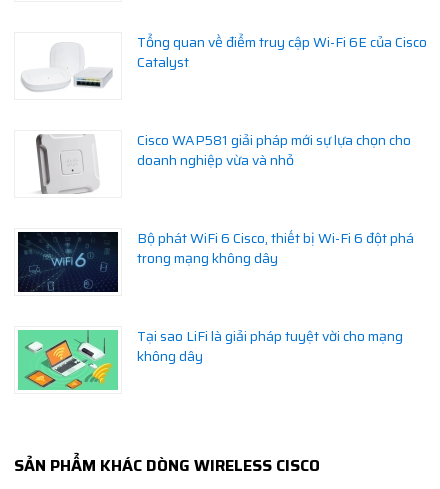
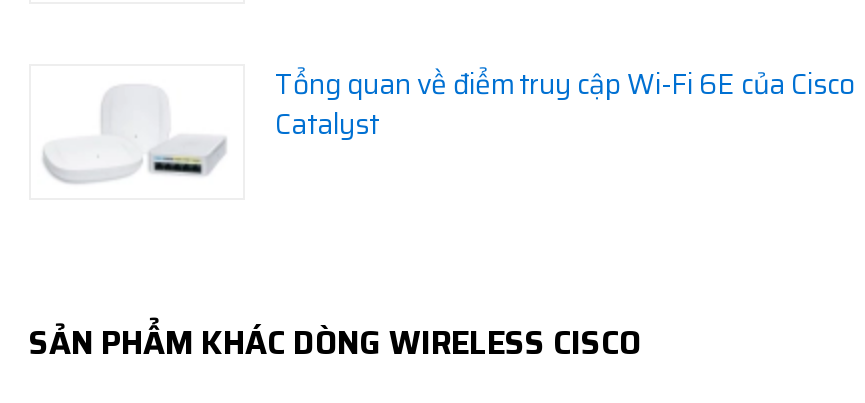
[35,129,411,194] [image] | Cisco WAP581 giải pháp mới sự lựa chọn cho | doanh nghiệp vừa và nhỏ -> none
[17,227,414,293] [image] | Bộ phát WiFi 6 Cisco, thiết bị Wi-Fi 6 đột phá | trong mạng không dây -> none
[17,325,403,391] [image] | Tại sao LiFi là giải pháp tuyệt vời cho mạng | không dây -> none

